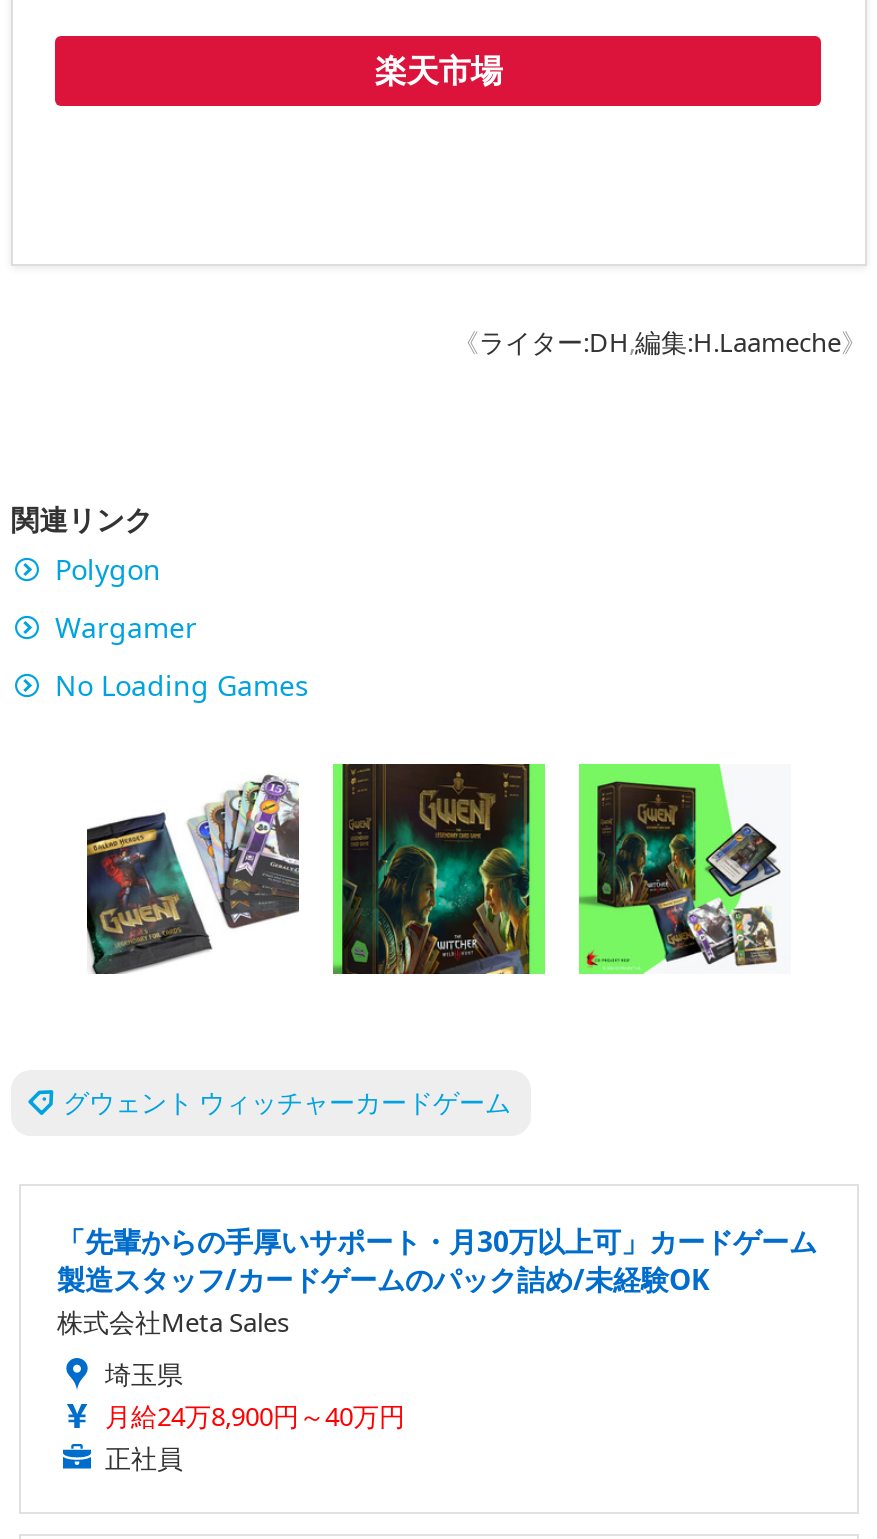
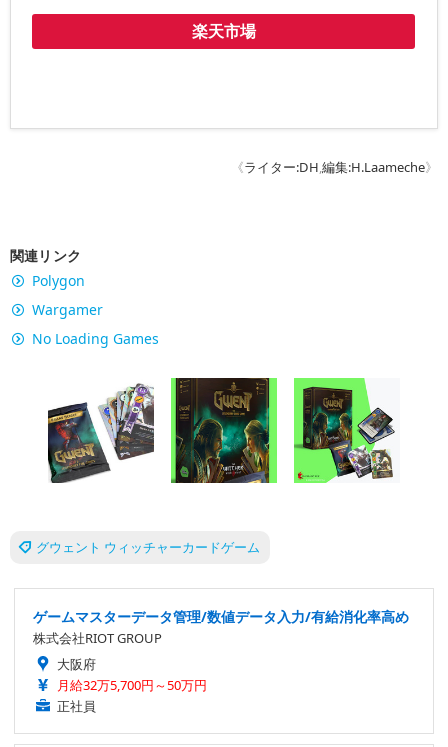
[57,1222,817,1434] 「先輩からの手厚いサポート・月30万以上可」カードゲーム | 製造スタッフ/カードゲームのパック詰め/未経験OK | 株式会社Meta Sales | 埼玉県 | 月給24万8,900円～40万円 -> [33,607,409,694] ゲームマスターデータ管理/数値データ入力/有給消化率高め | 株式会社RIOT GROUP | 大阪府 | 月給32万5,700円～50万円

